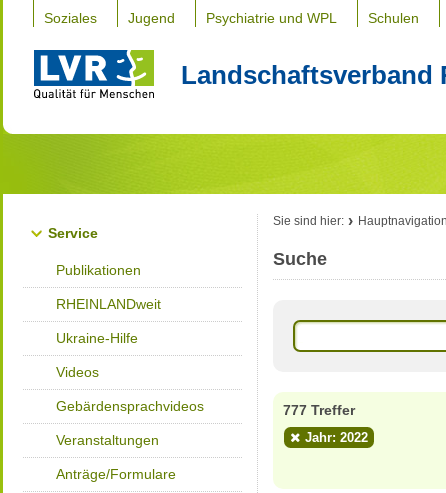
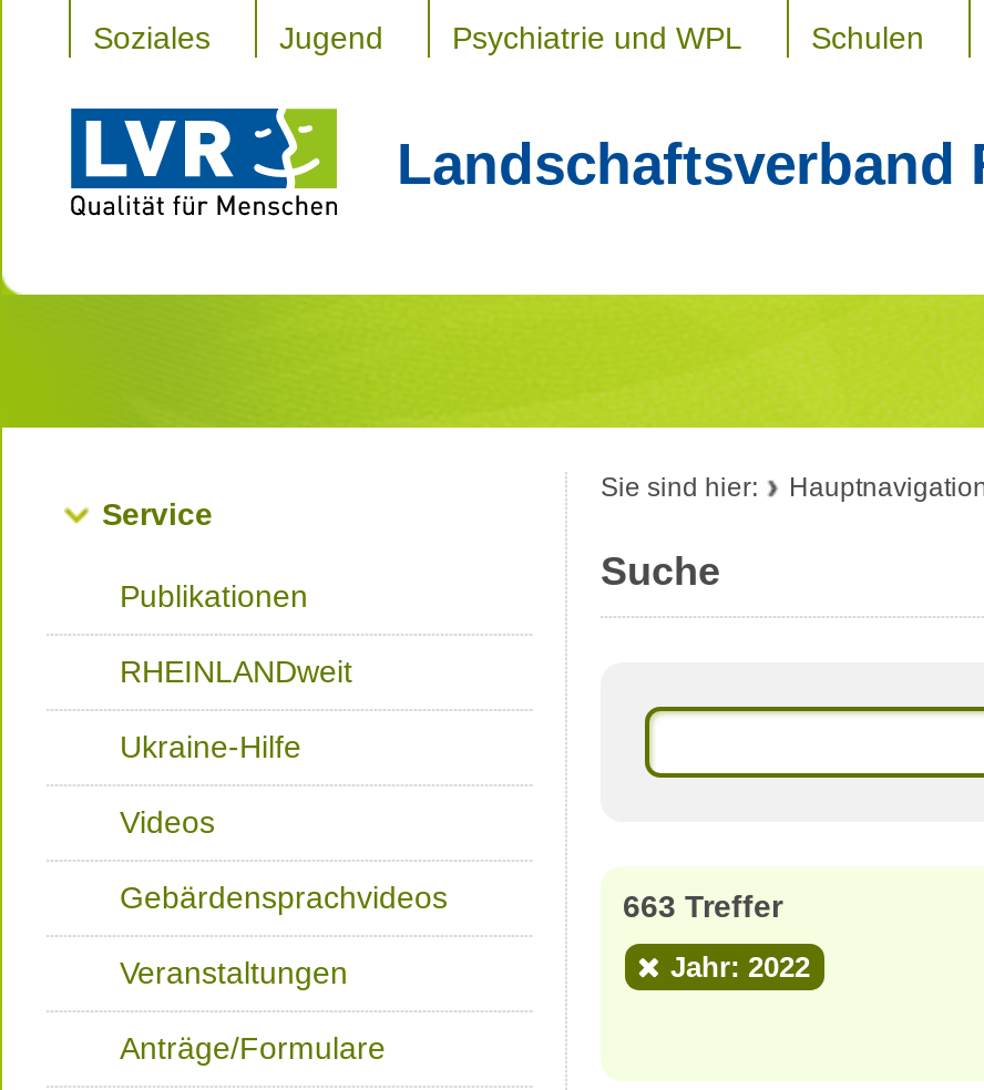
[283,402,355,418] 777 Treffer -> [623,888,782,924] 663 Treffer

